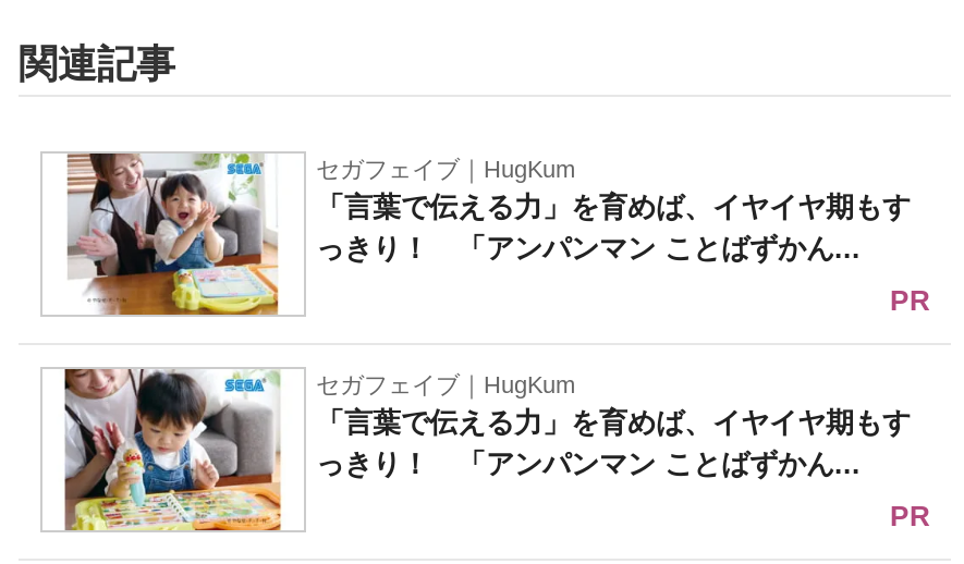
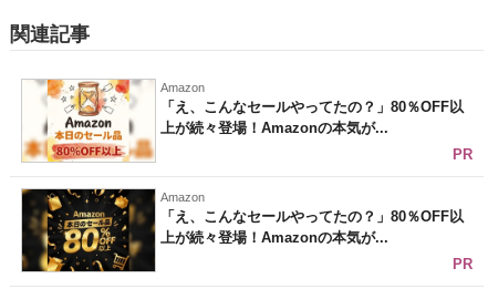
[42,151,911,317] [image] | セガフェイブ｜HugKum | 「言葉で伝える力」を育めば、イヤイヤ期もす | っきり！ 「アンパンマン ことばずかん... -> [22,79,464,163] [image] | Amazon | 「え、こんなセールやってたの？」80％OFF以 | 上が続々登場！Amazonの本気が...
[42,367,911,532] [image] | セガフェイブ｜HugKum | 「言葉で伝える力」を育めば、イヤイヤ期もす | っきり！ 「アンパンマン ことばずかん... -> [21,188,464,272] [image] | Amazon | 「え、こんなセールやってたの？」80％OFF以 | 上が続々登場！Amazonの本気が...

